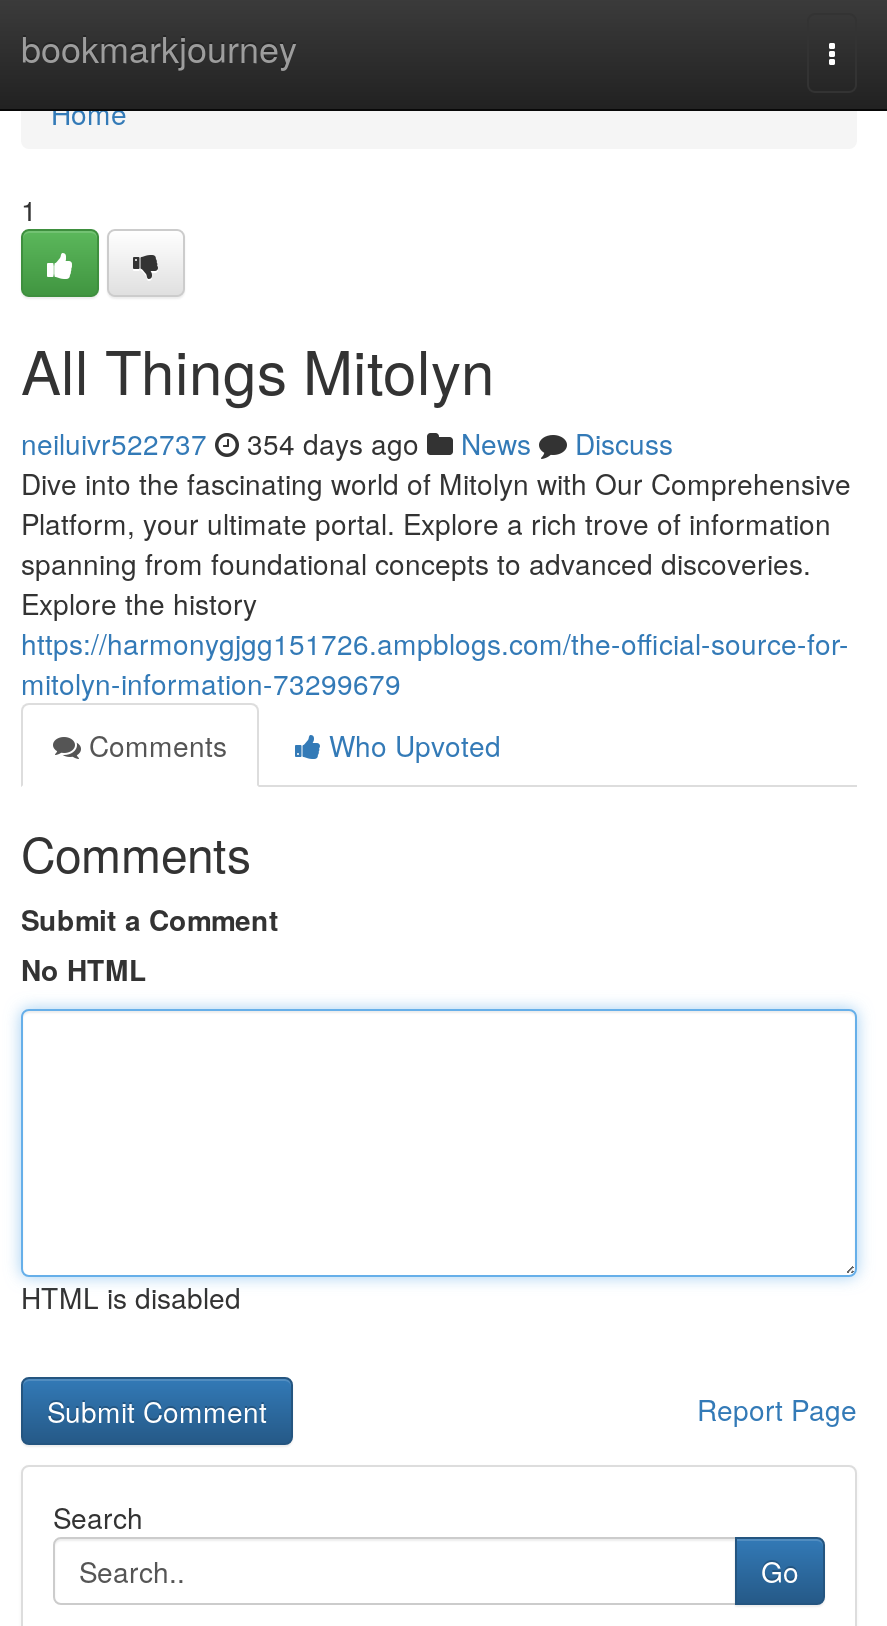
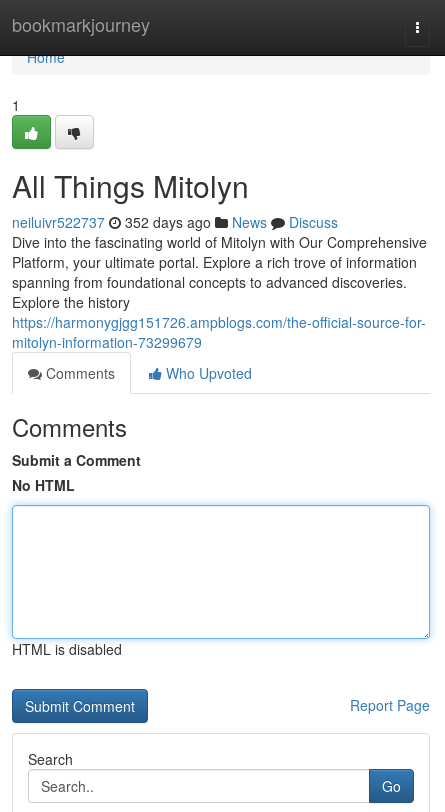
[21,423,673,463] neiluivr522737 354 days ago News Discuss -> [12,212,338,232] neiluivr522737 352 days ago News Discuss

